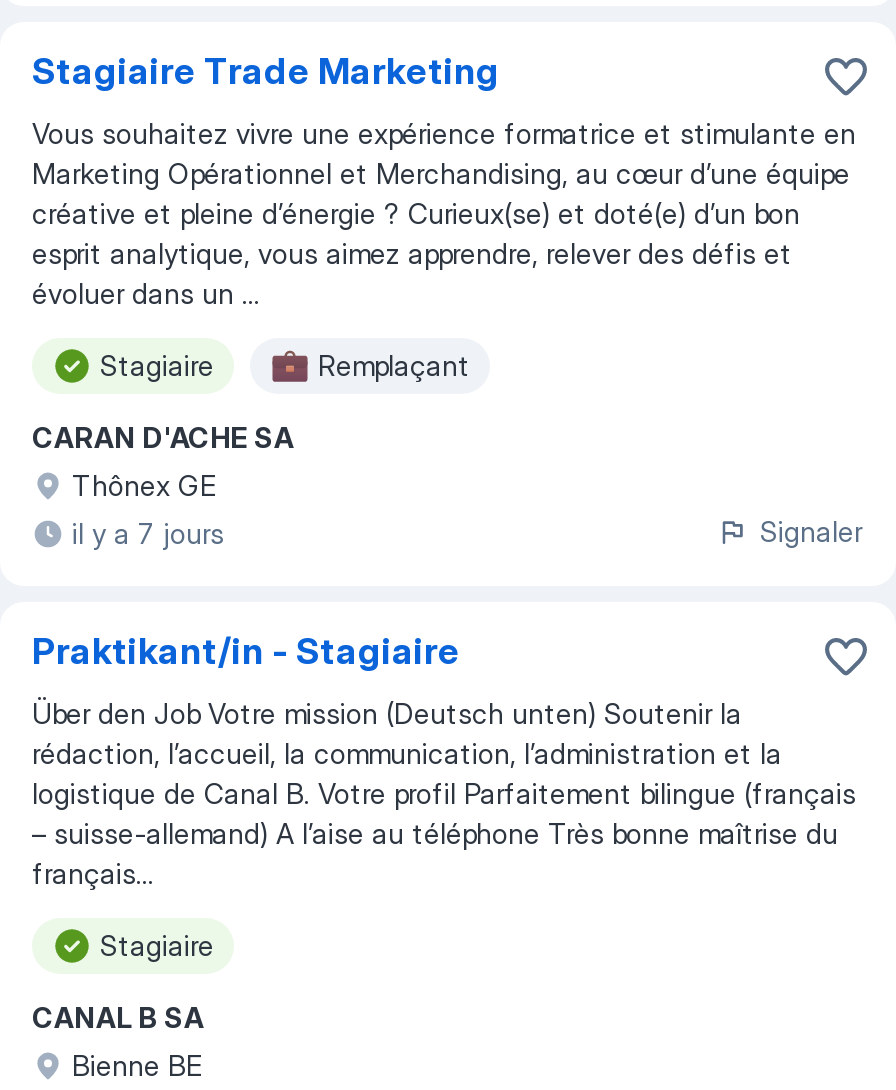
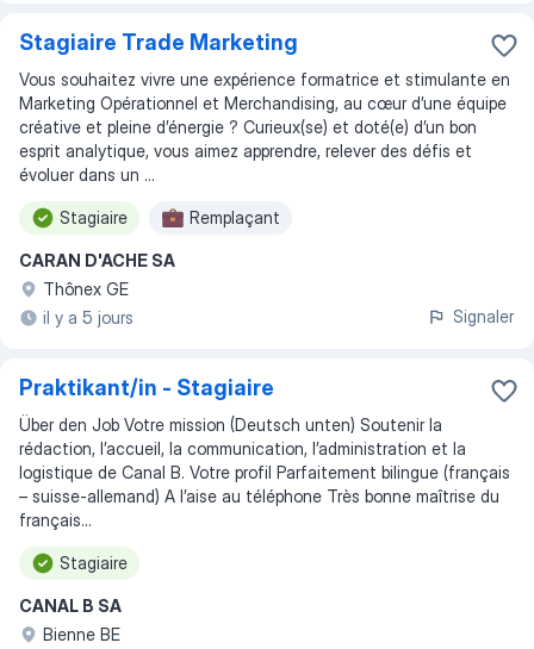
[72,516,224,550] il y a 7 jours -> [43,307,133,327] il y a 5 jours

